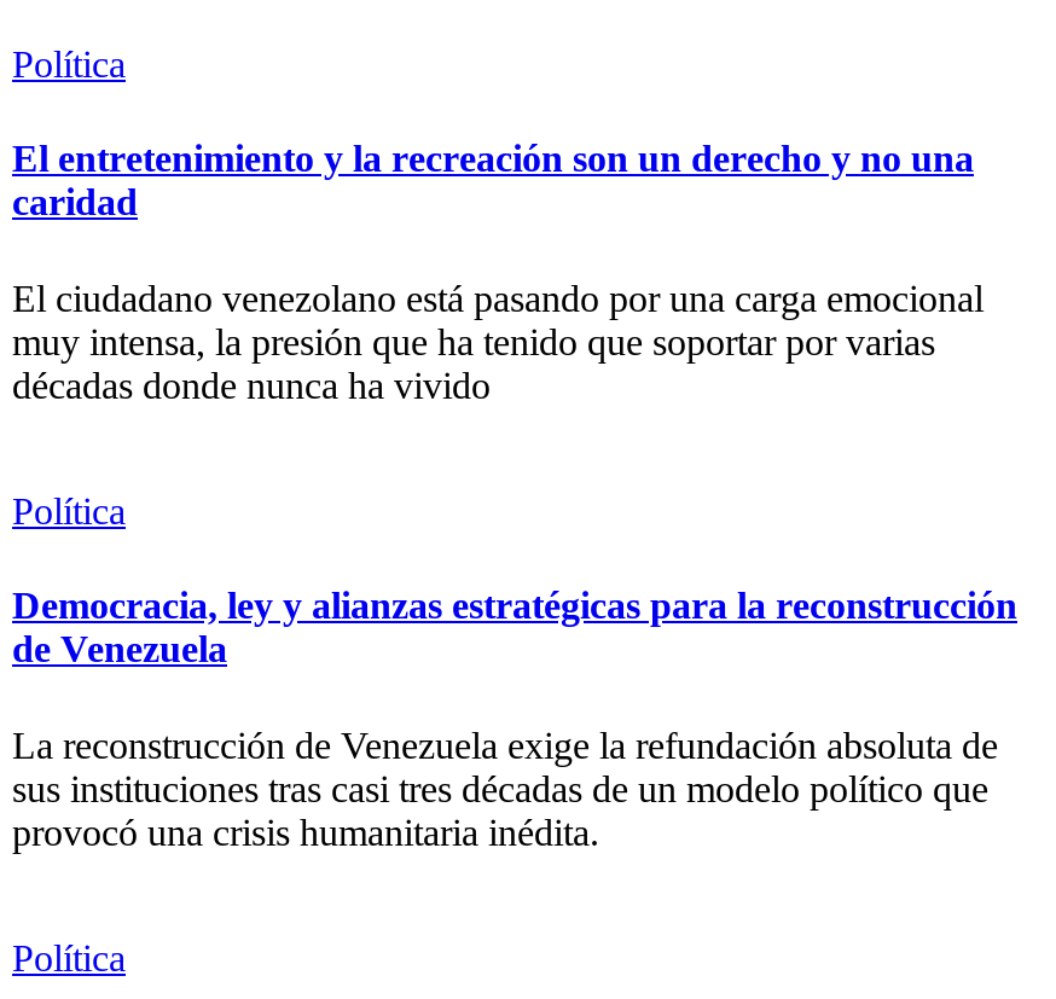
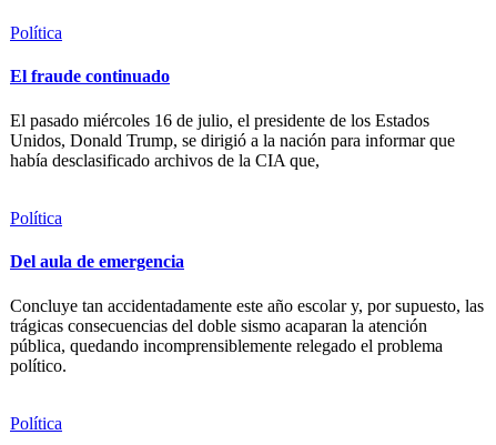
[12,139,974,223] El entretenimiento y la recreación son un derecho y no una | caridad -> [10,67,170,86] El fraude continuado
[12,277,984,405] El ciudadano venezolano está pasando por una carga emocional | muy intensa, la presión que ha tenido que soportar por varias | décadas donde nunca ha vivido -> [10,111,455,169] El pasado miércoles 16 de julio, el presidente de los Estados | Unidos, Donald Trump, se dirigió a la nación para informar que | había desclasificado archivos de la CIA que,
[12,586,1017,670] Democracia, ley y alianzas estratégicas para la reconstrucción | de Venezuela -> [10,252,184,271] Del aula de emergencia
[12,724,998,852] La reconstrucción de Venezuela exige la refundación absoluta de | sus instituciones tras casi tres décadas de un modelo político que | provocó una crisis humanitaria inédita. -> [10,296,484,375] Concluye tan accidentadamente este año escolar y, por supuesto, las | trágicas consecuencias del doble sismo acaparan la atención | pública, quedando incomprensiblemente relegado el problema | político.

